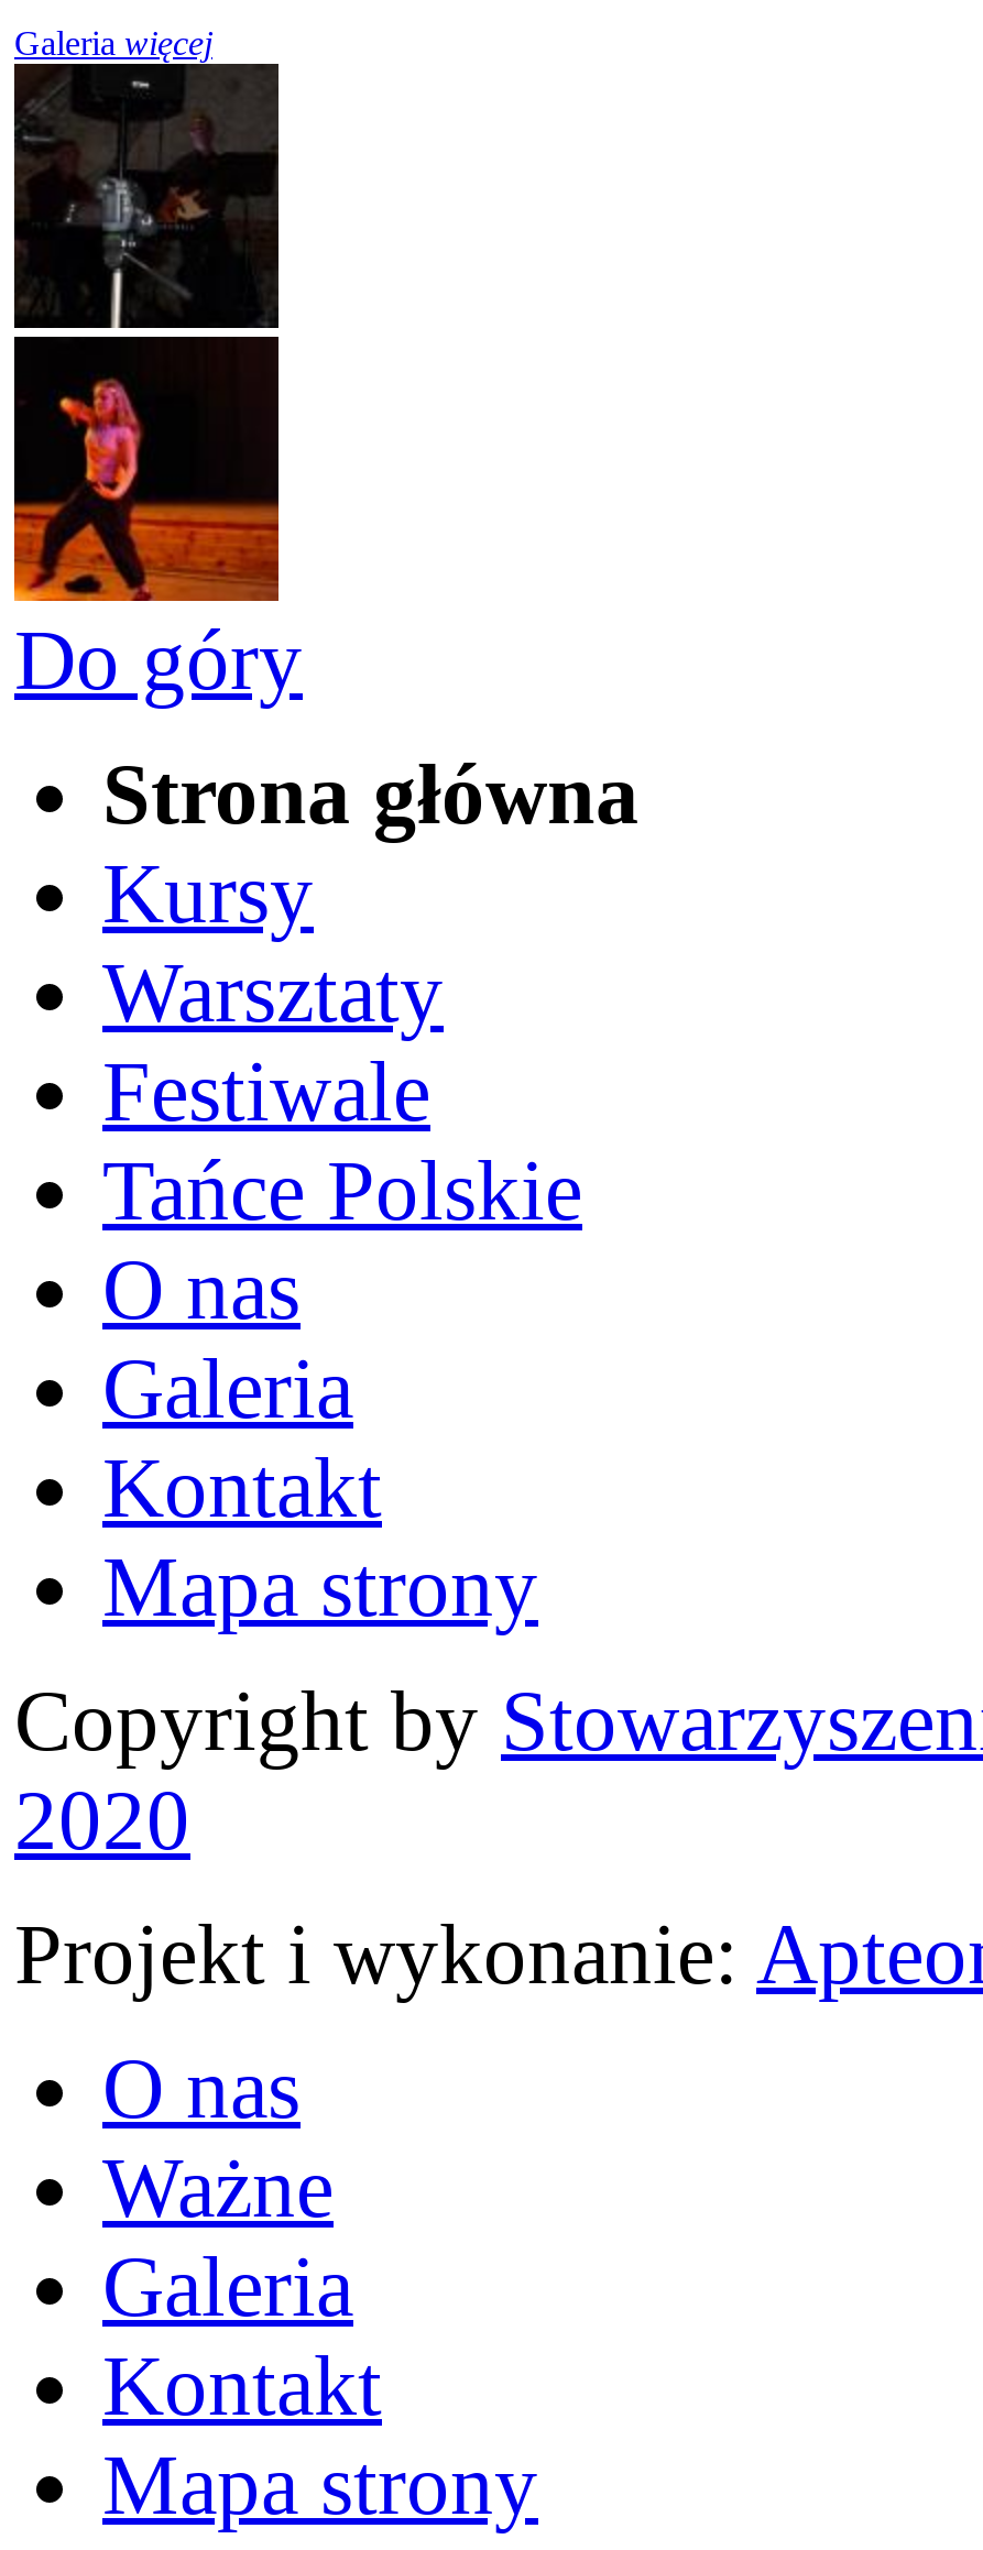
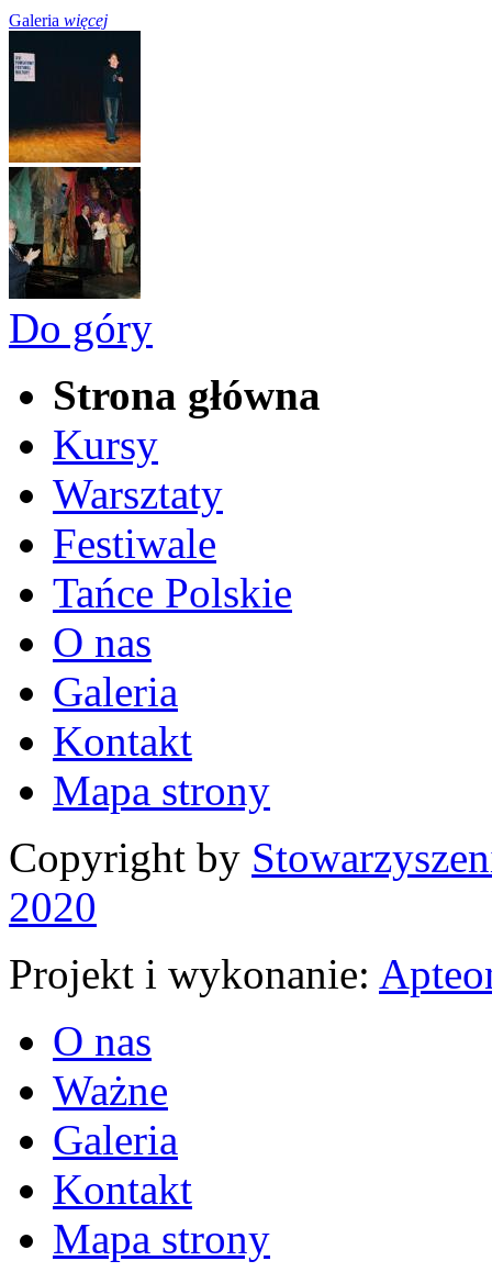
[12,66,281,603] [image] -> [8,31,142,300] [image]

